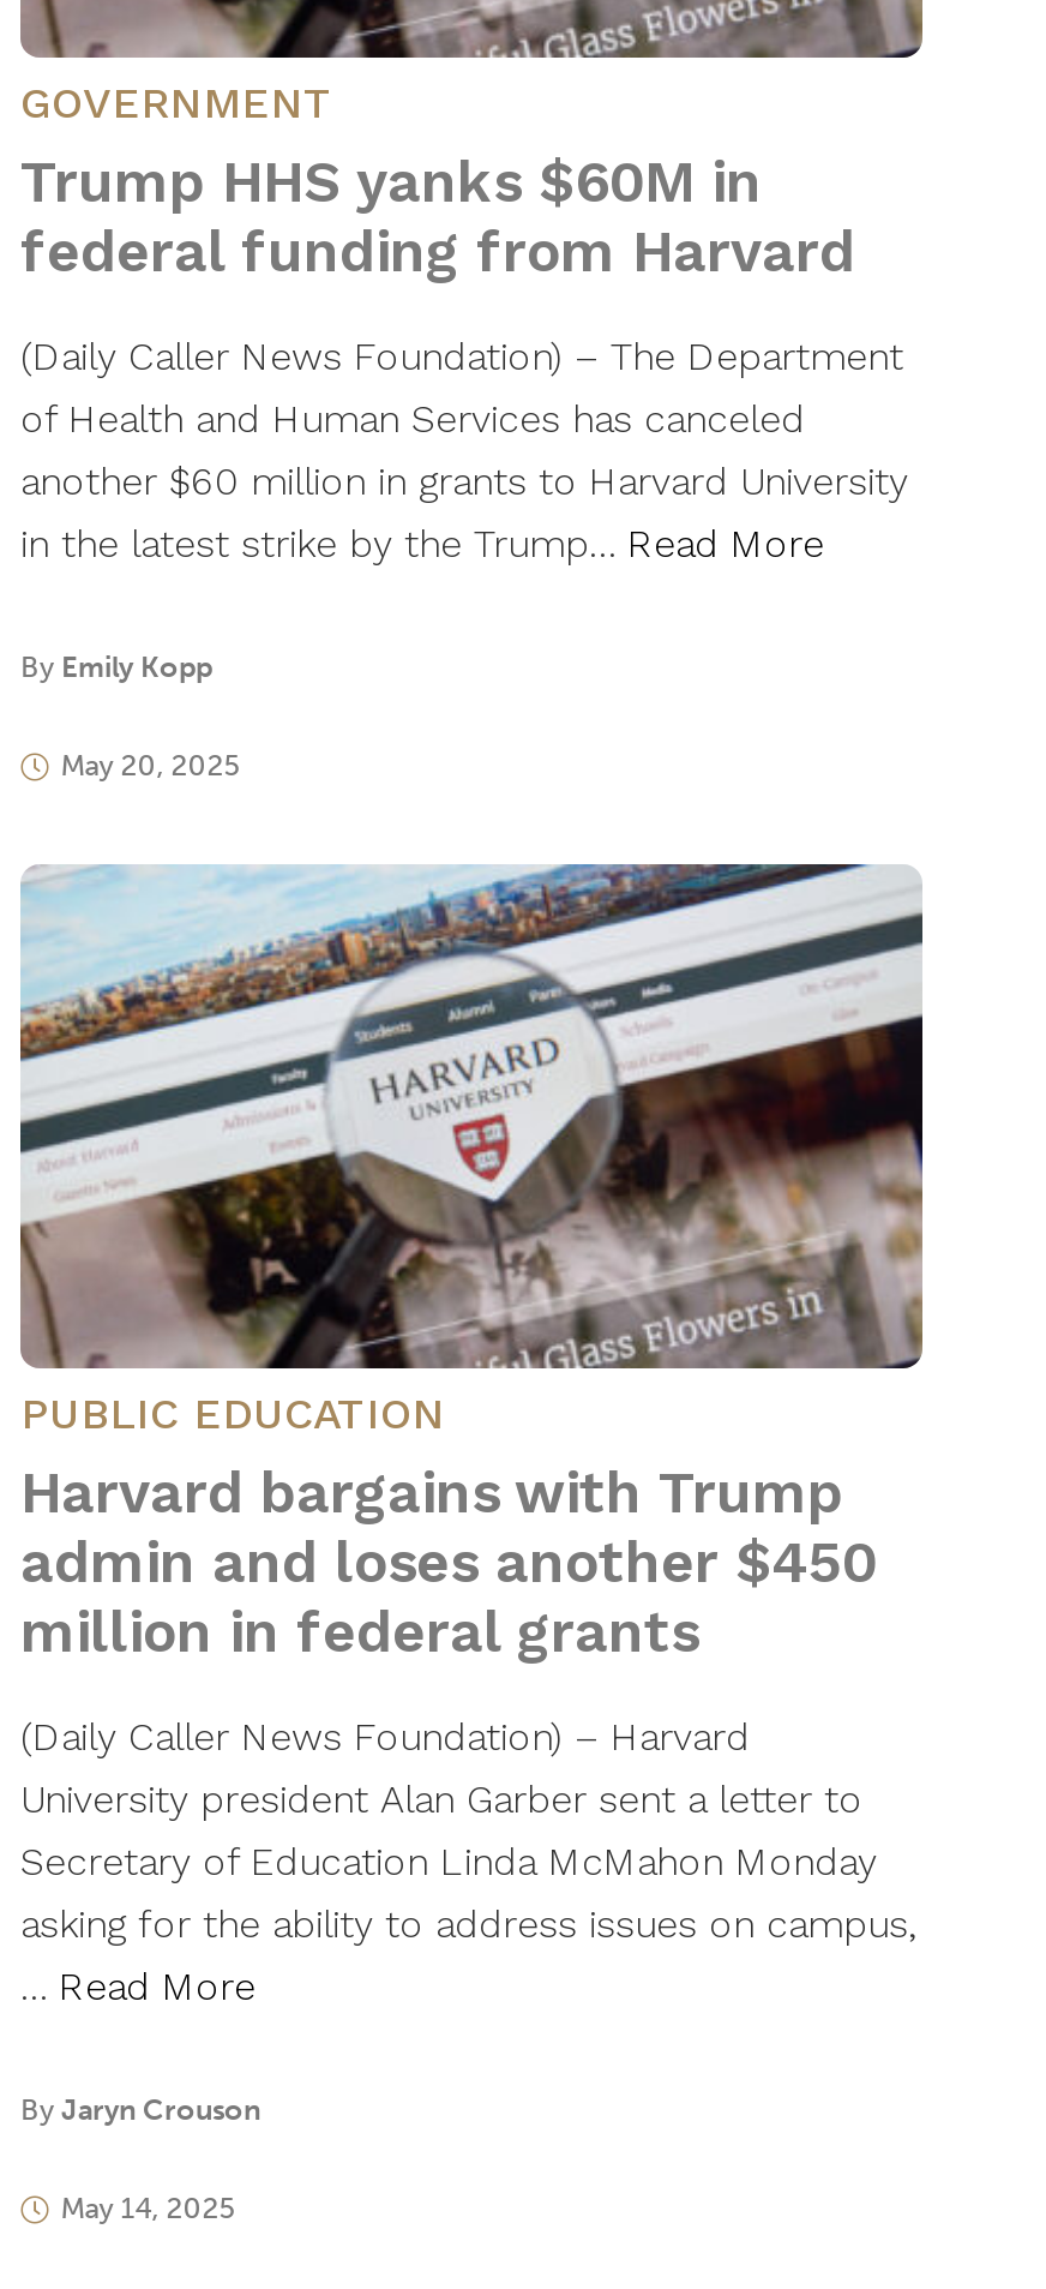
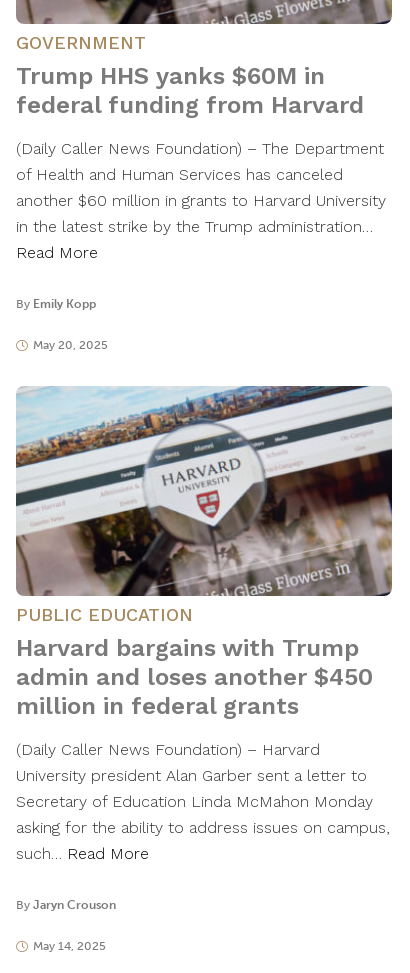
[20,521,824,567] in the latest strike by the Trump… Read More -> [16,217,373,262] in the latest strike by the Trump administration… | Read More
[20,1964,256,2010] … Read More -> [16,844,149,863] such… Read More

